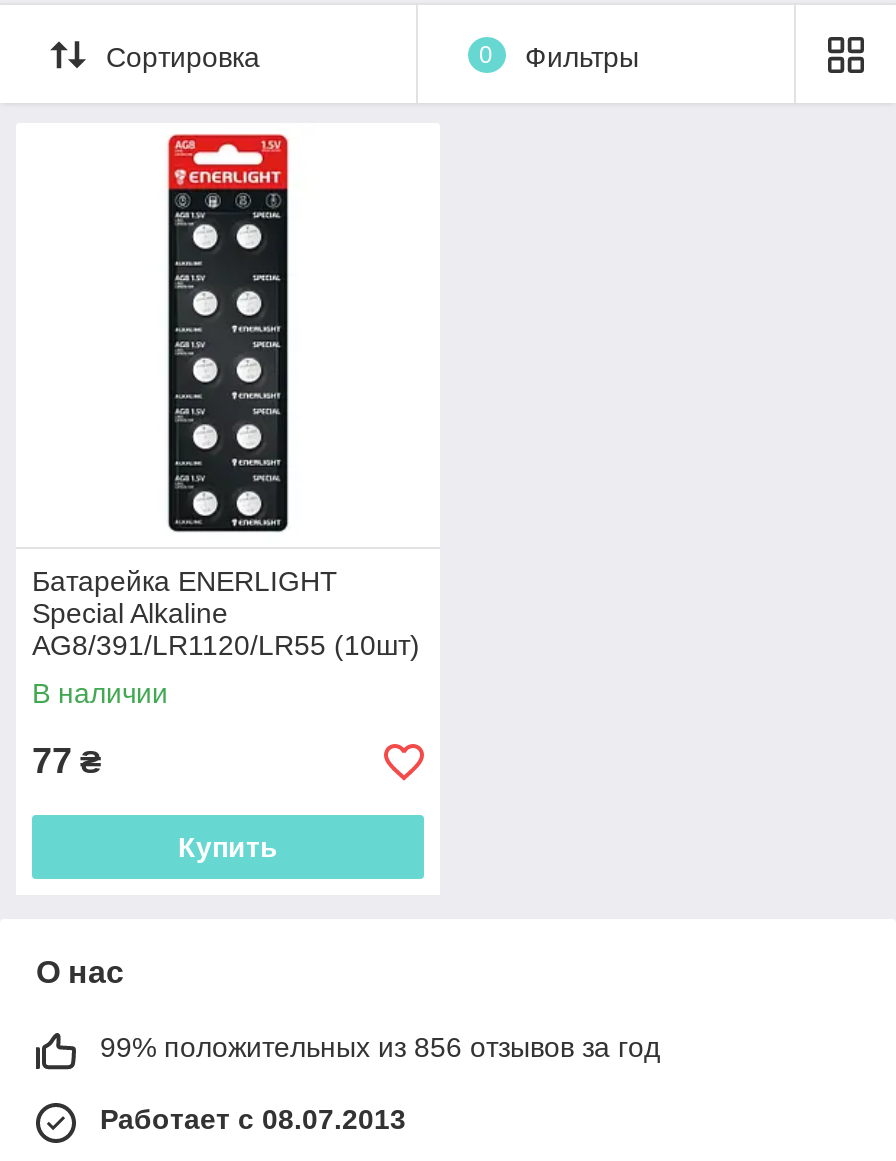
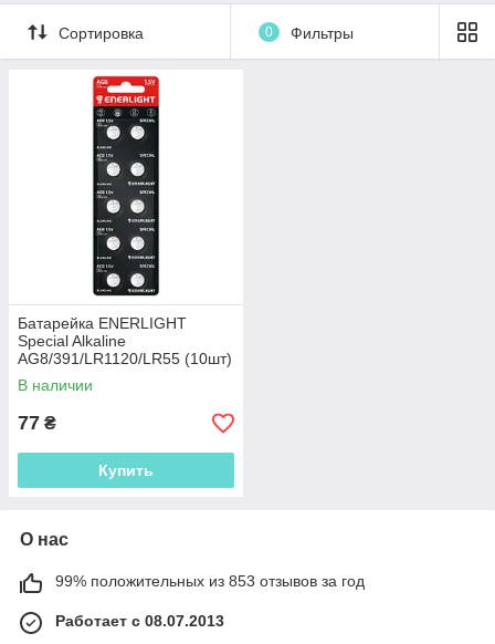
[100,1031,660,1063] 99% положительных из 856 отзывов за год -> [55,572,365,590] 99% положительных из 853 отзывов за год

